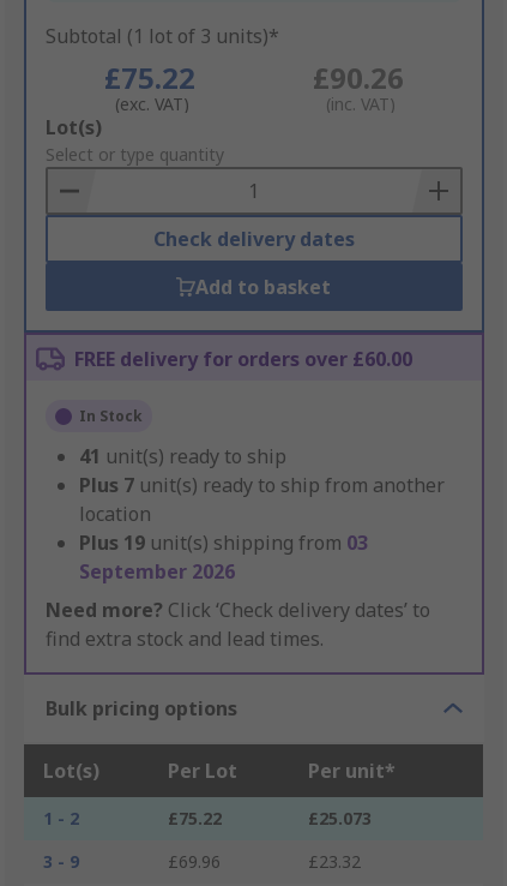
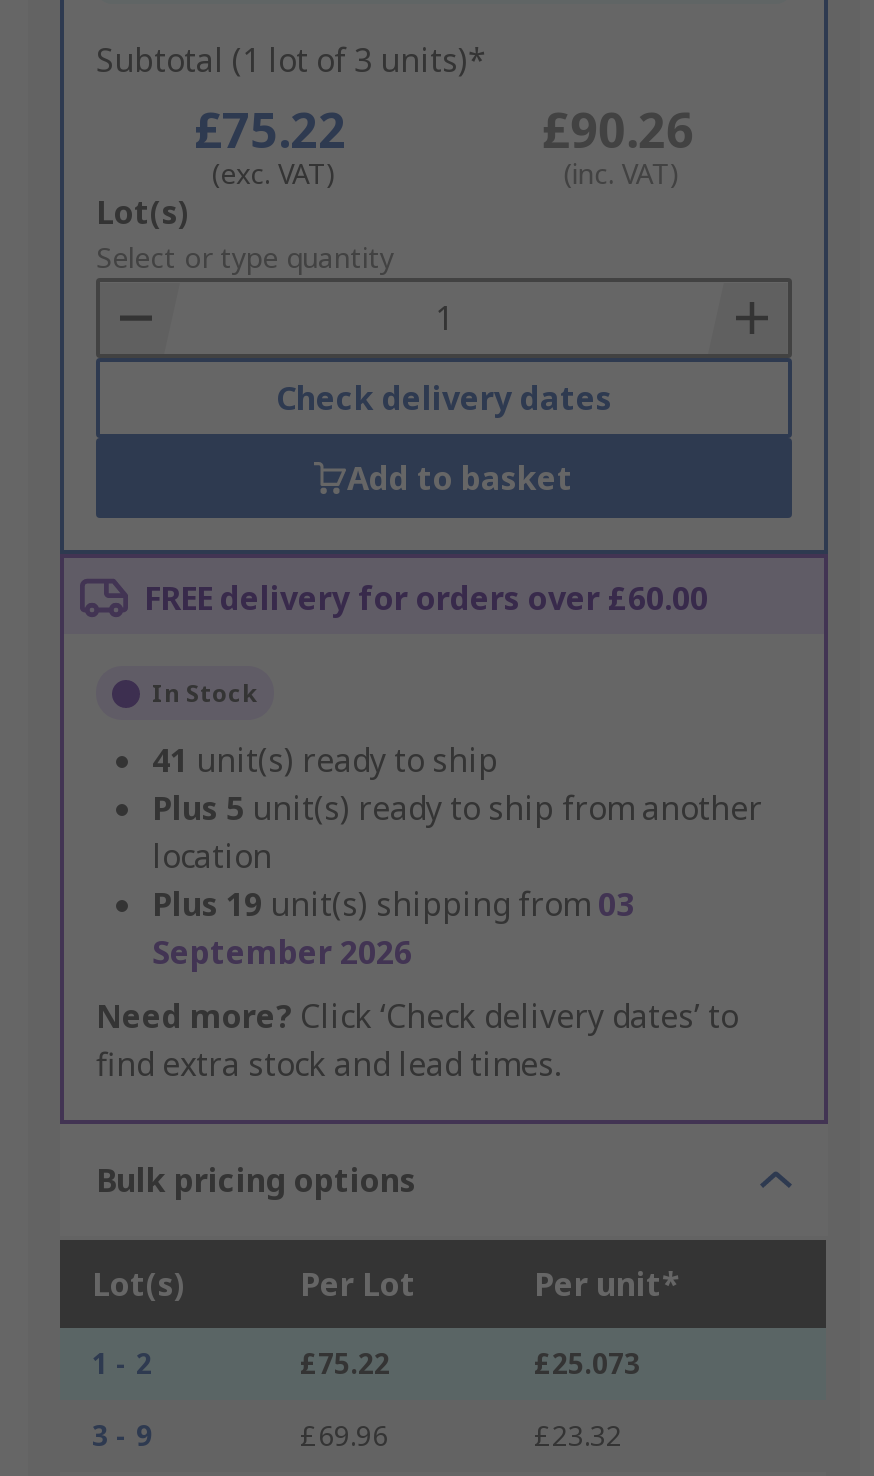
[79,472,445,499] Plus 7 unit(s) ready to ship from another -> [152,787,762,831] Plus 5 unit(s) ready to ship from another

